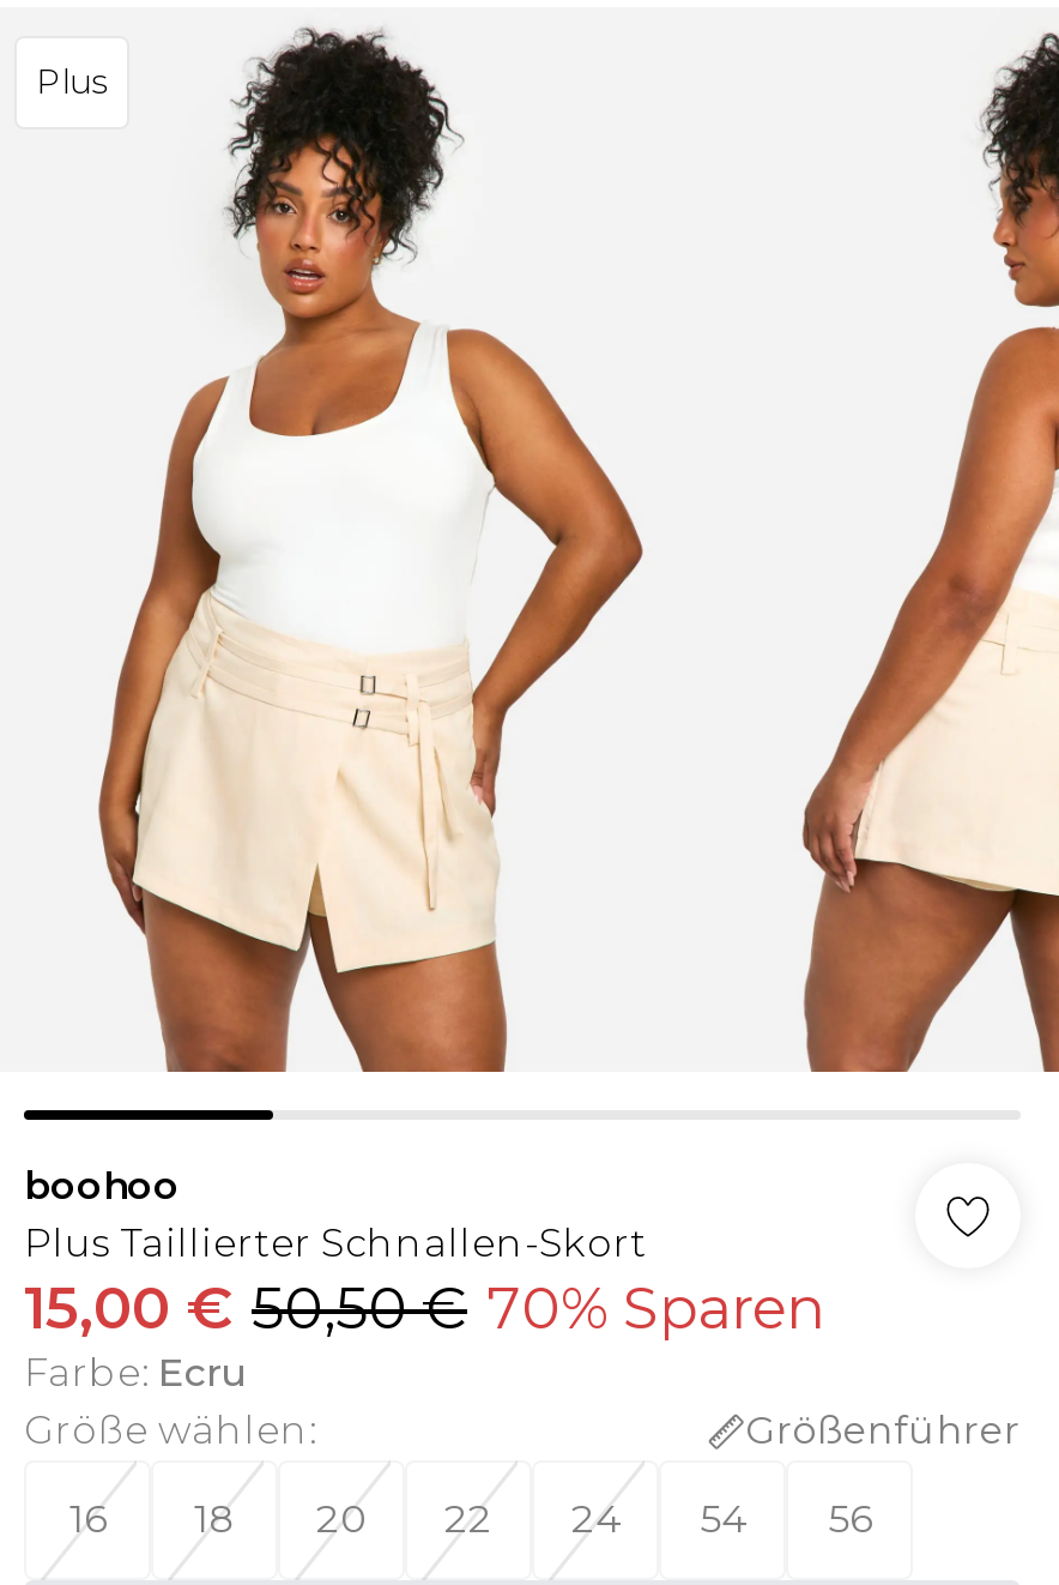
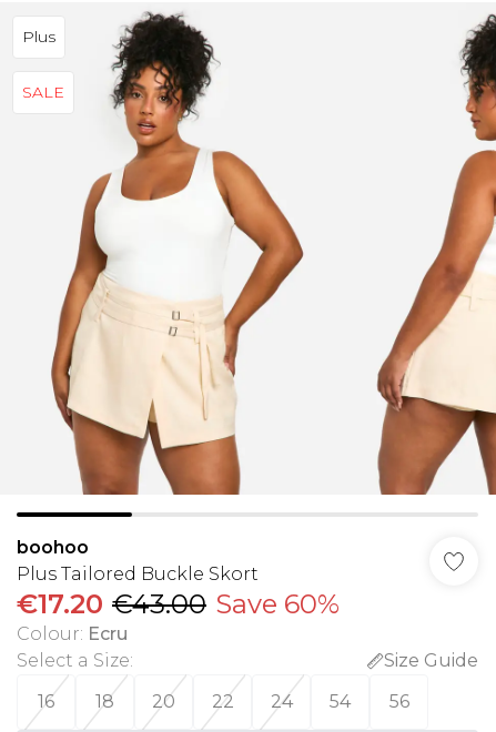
none -> [22,82,64,102] SALE
[24,1221,1021,1453] Plus Taillierter Schnallen-Skort | 15,00 € 50,50 € 70% Sparen | Farbe: Ecru | Größe wählen: | Größenführer -> [17,563,478,671] Plus Tailored Buckle Skort | €17.20 €43.00 Save 60% | Colour: Ecru | Select a Size: | Size Guide

